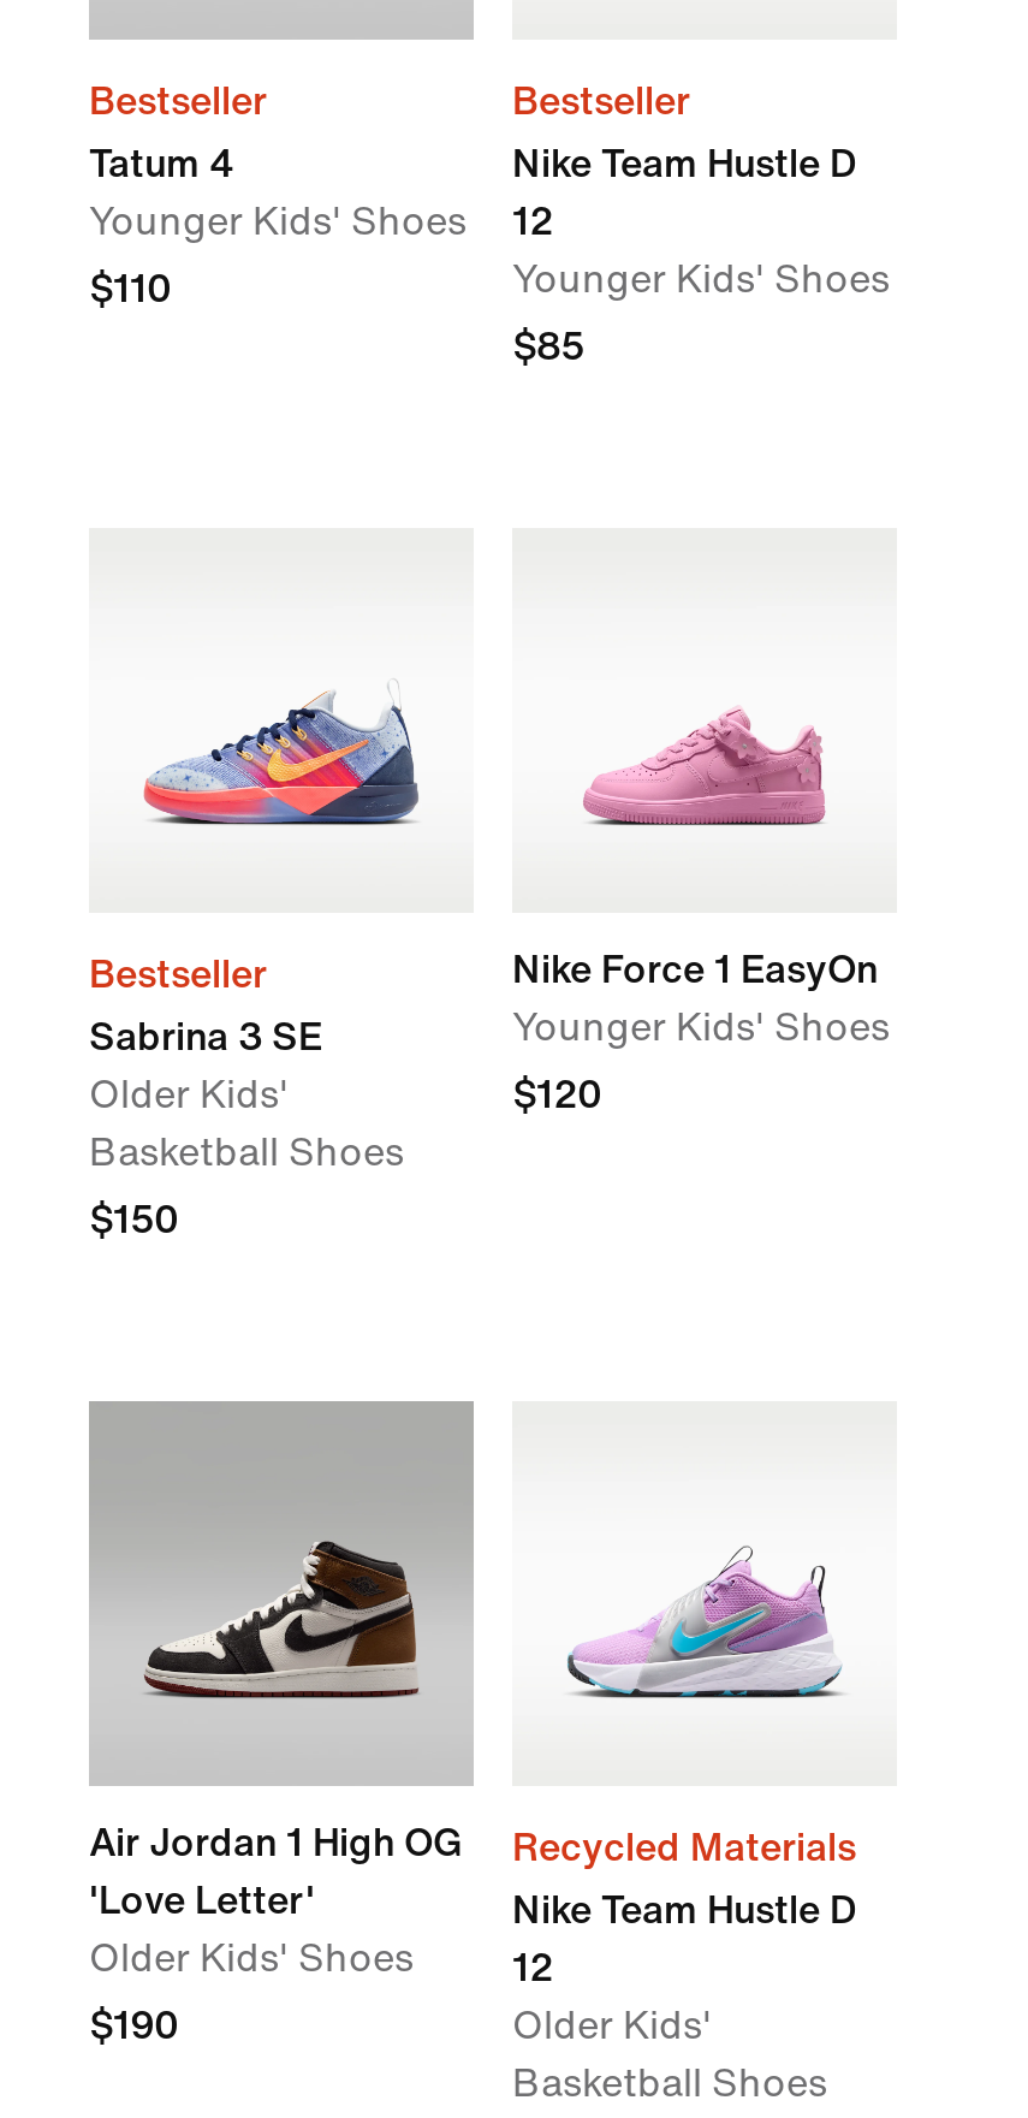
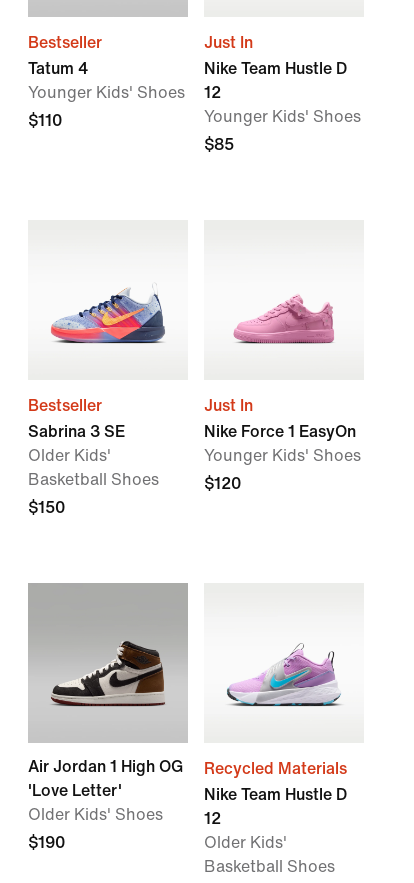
[512,81,690,121] Bestseller -> [204,34,253,51] Just In
moved [512,949,890,1115] -> [204,423,361,492]: Nike Force 1 EasyOn | Younger Kids' Shoes | $120
none -> [204,397,253,414] Just In

